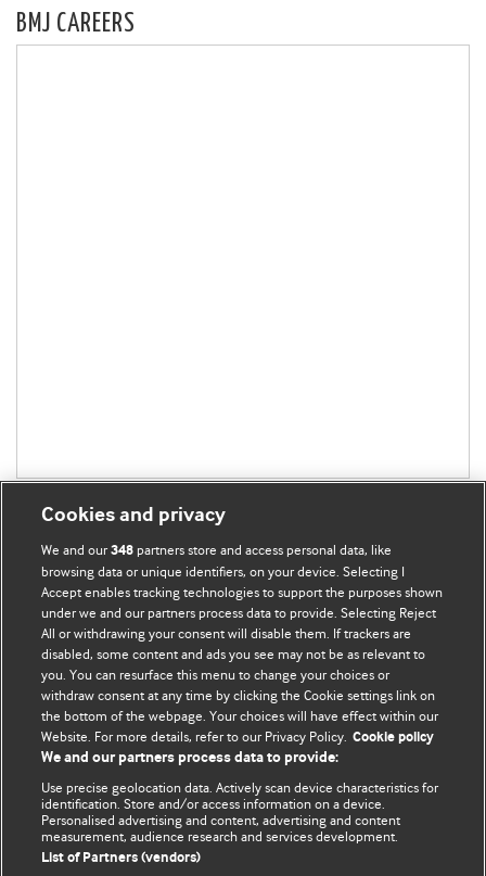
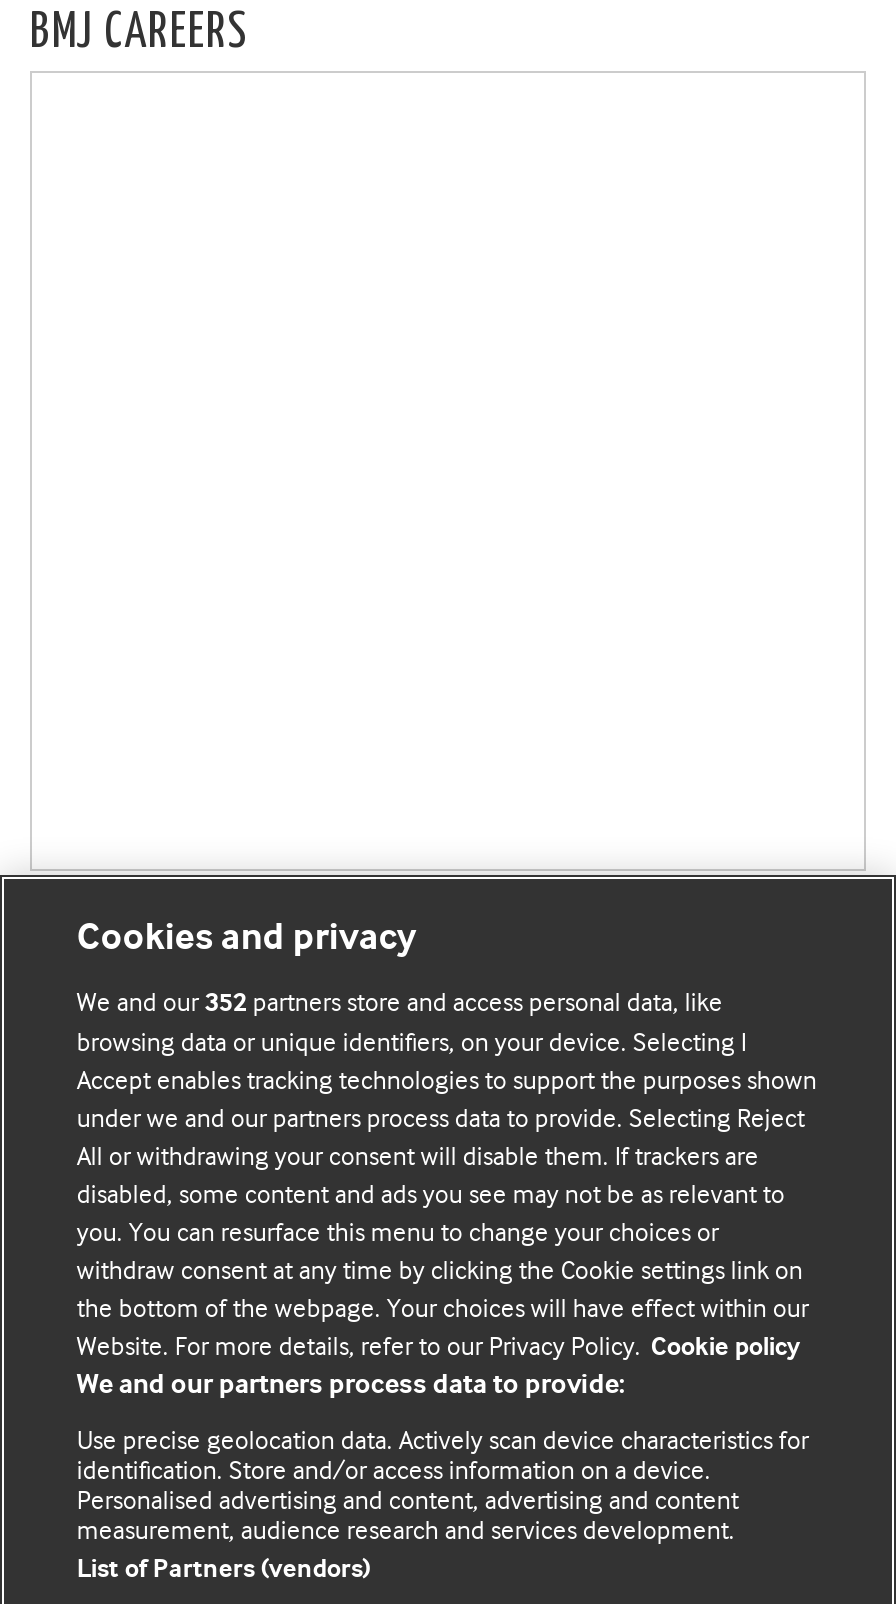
[42,542,392,559] We and our 348 partners store and access personal data, like -> [77,987,723,1019] We and our 352 partners store and access personal data, like

